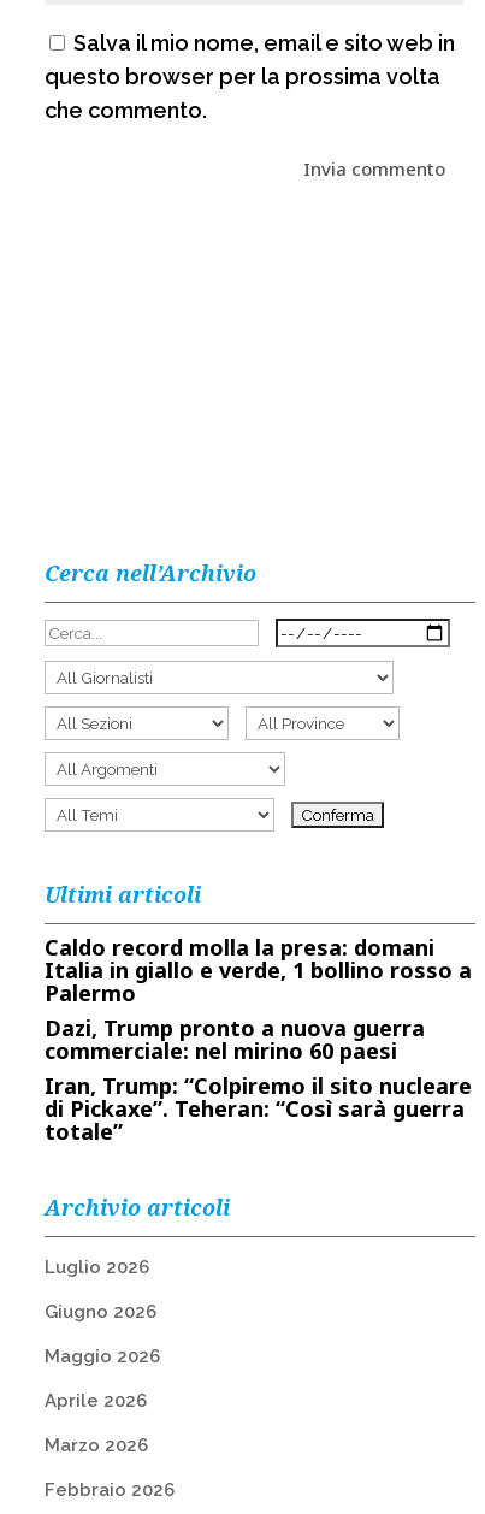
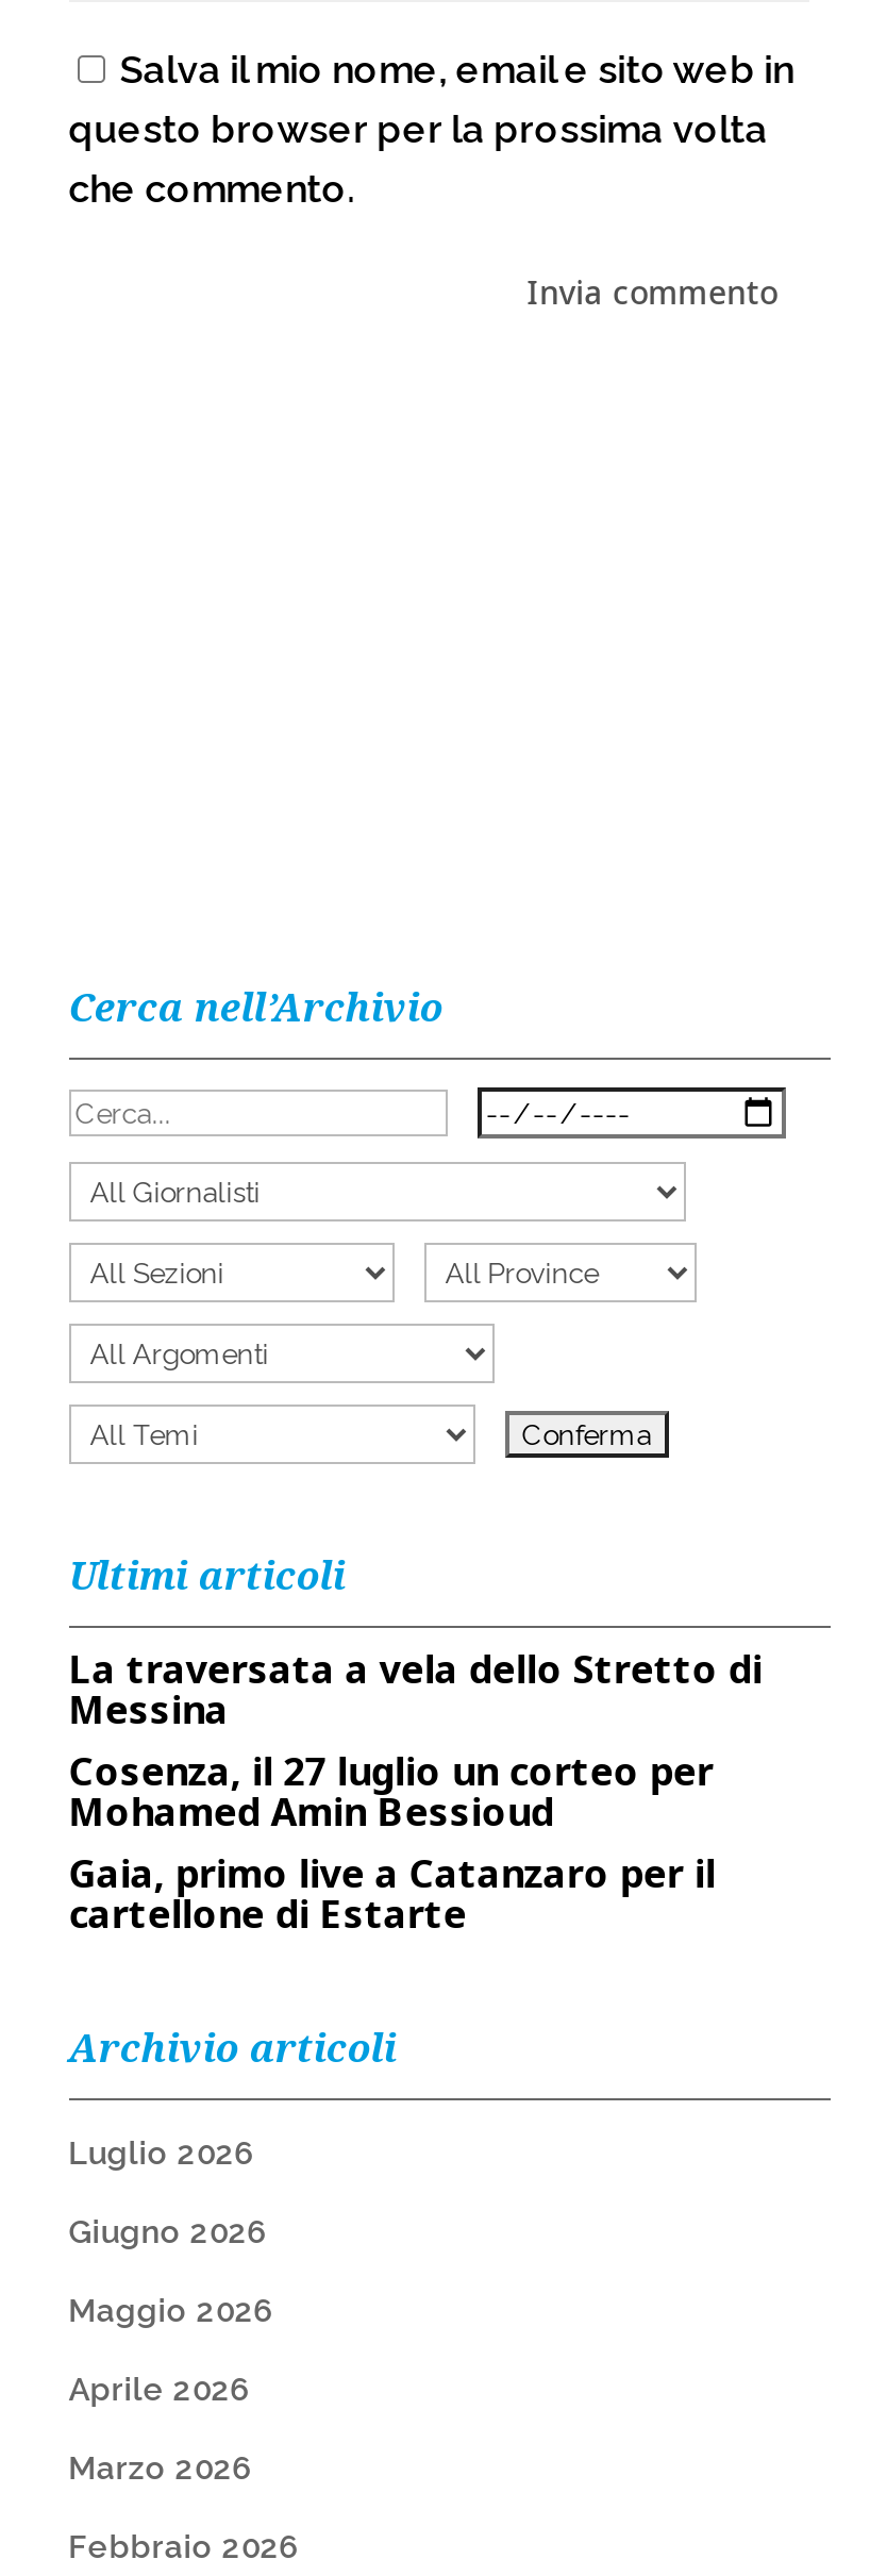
[44,932,472,1145] Caldo record molla la presa: domani | Italia in giallo e verde, 1 bollino rosso a | Palermo | Dazi, Trump pronto a nuova guerra | commerciale: nel mirino 60 paesi | Iran, Trump: “Colpiremo il sito nucleare | di Pickaxe”. Teheran: “Così sarà guerra | totale” -> [69,1642,762,1938] La traversata a vela dello Stretto di | Messina | Cosenza, il 27 luglio un corteo per | Mohamed Amin Bessioud | Gaia, primo live a Catanzaro per il | cartellone di Estarte

